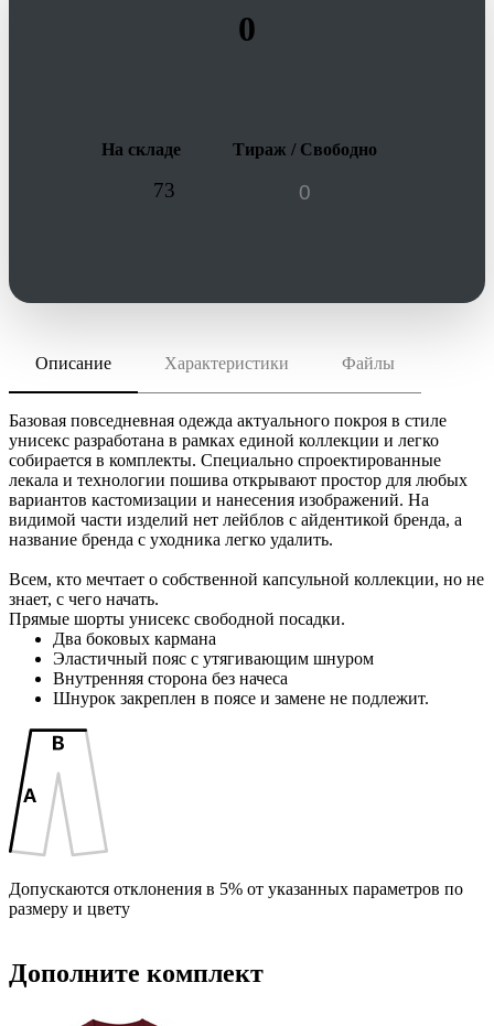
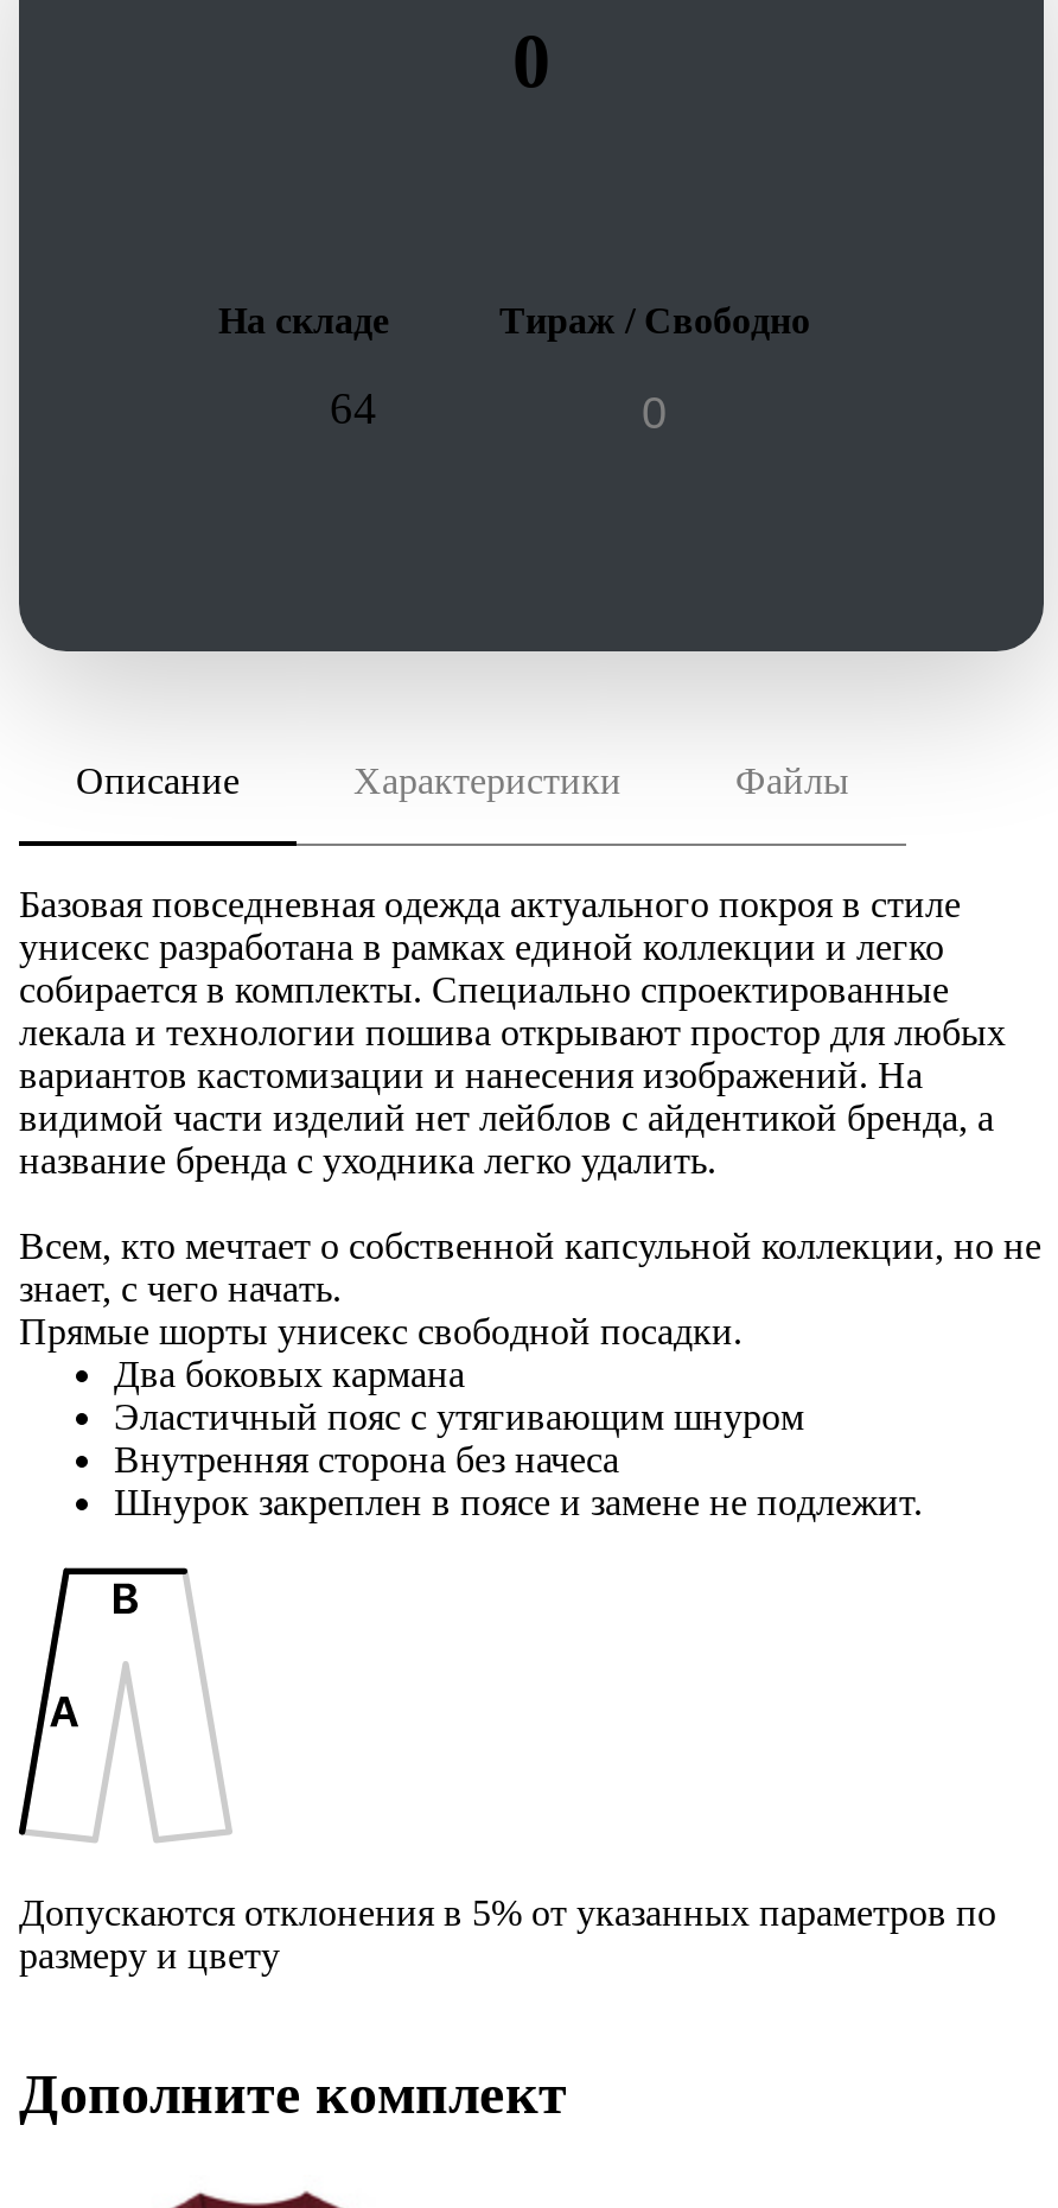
[153,178,175,201] 73 -> [330,383,377,433] 64

